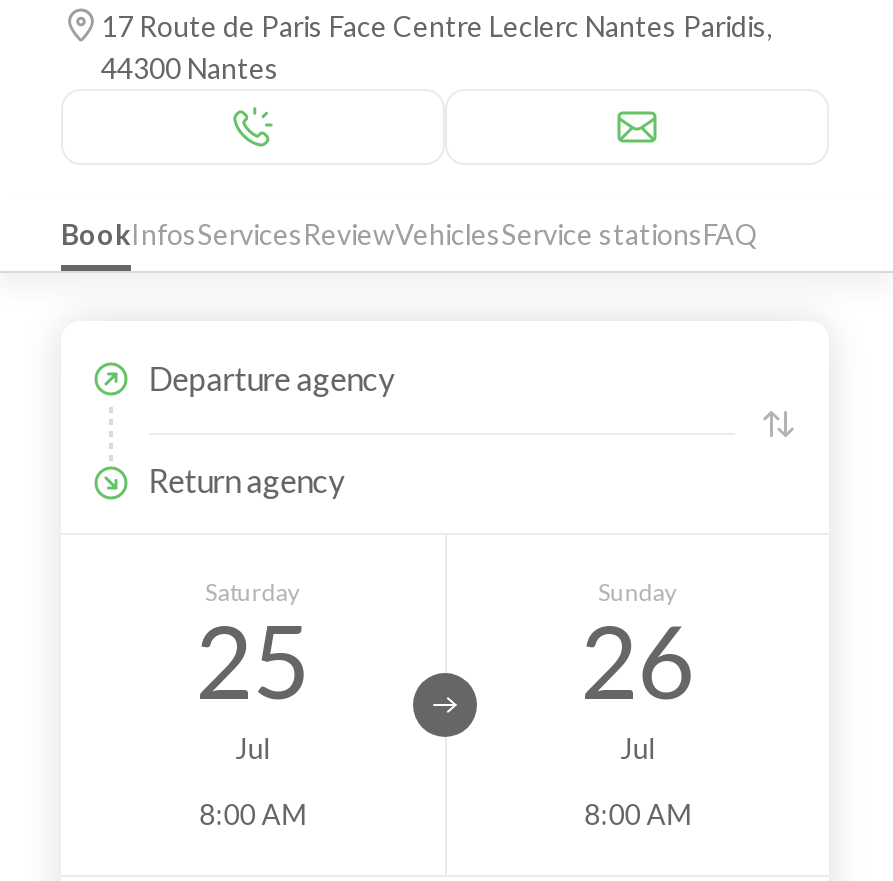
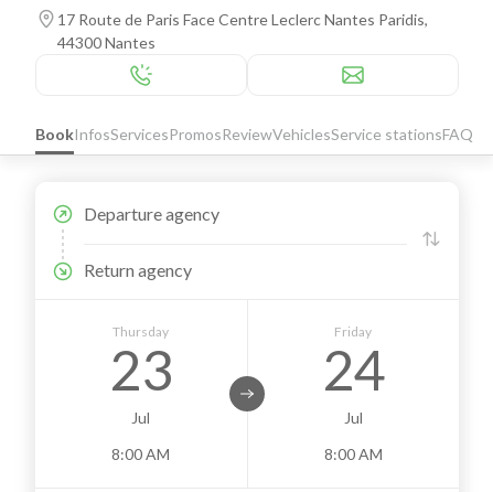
[61,217,759,251] Book InfosServices ReviewVehiclesService stationsFAQ -> [35,125,473,143] Book InfosServices Promos ReviewVehiclesService stationsFAQ
[195,576,310,720] Saturday | 25 -> [109,323,173,402] Thursday | 23
[580,576,695,720] Sunday | 26 -> [321,323,385,402] Friday | 24

